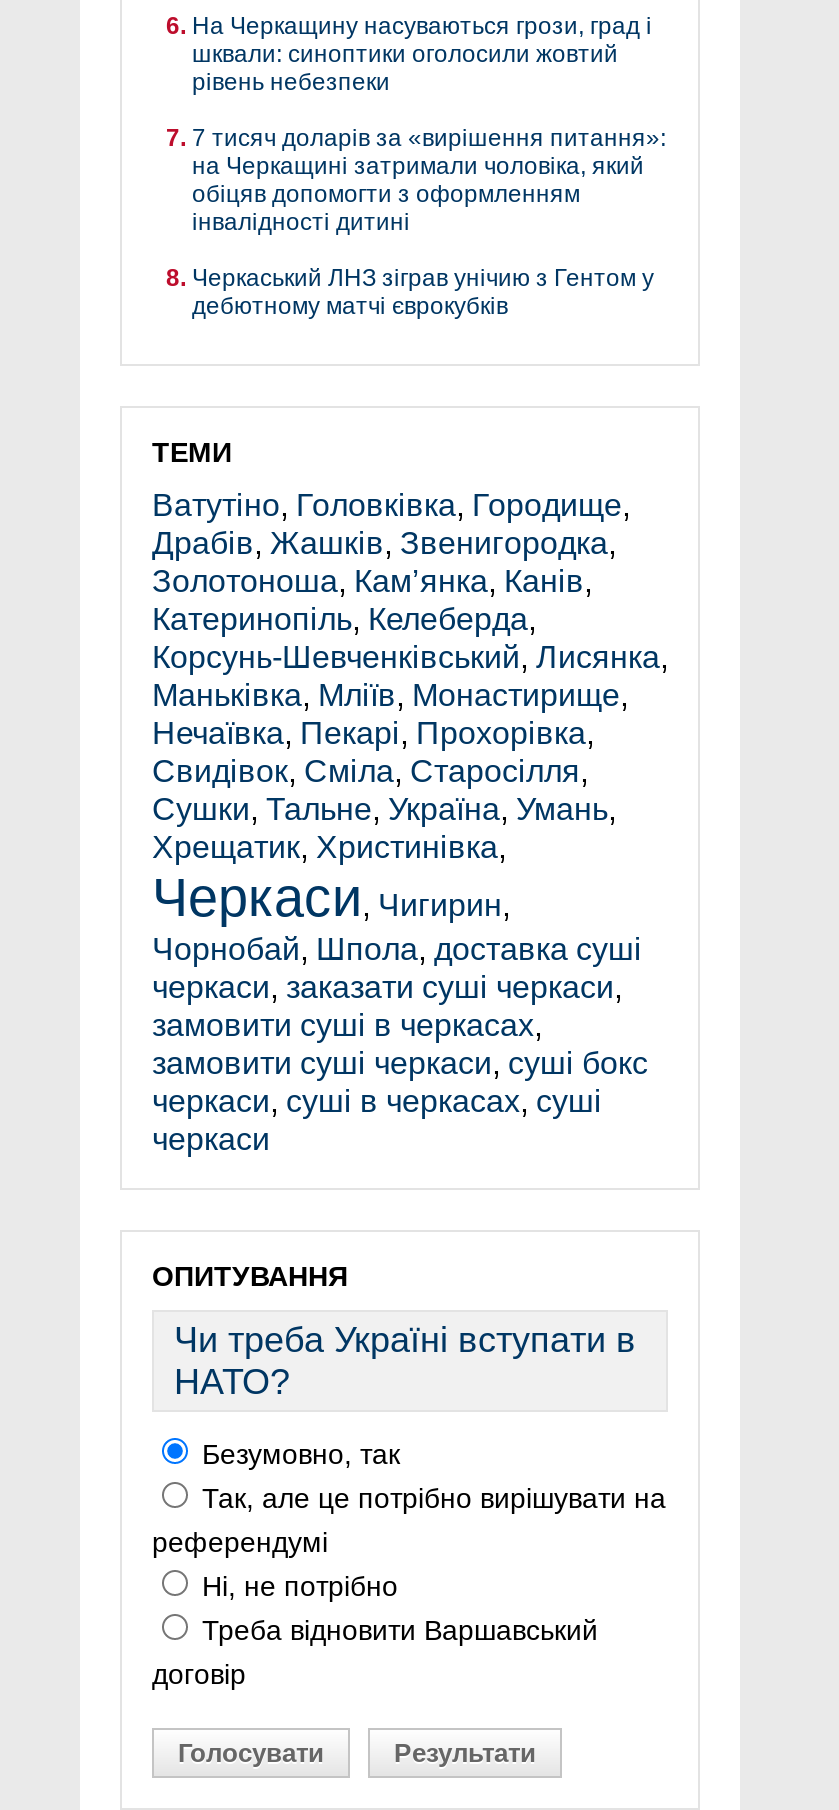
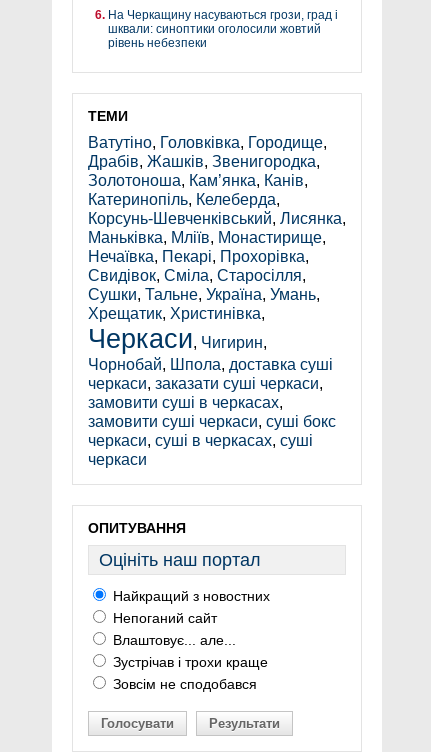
[192,125,666,321] 7 тисяч доларів за «вирішення питання»: | на Черкащині затримали чоловіка, який | обіцяв допомогти з оформленням | інвалідності дитині | Черкаський ЛНЗ зіграв унічию з Гентом у | дебютному матчі єврокубків -> none
[174,1321,636,1403] Чи треба Україні вступати в | НАТО? -> [99,550,261,570] Оцініть наш портал
[152,1439,666,1691] Безумовно, так | Так, але це потрібно вирішувати на | референдумі | Ні, не потрібно | Треба відновити Варшавський | договір -> [109,588,270,692] Найкращий з новостних | Непоганий сайт | Влаштовує... але... | Зустрічав і трохи краще | Зовсім не сподобався

